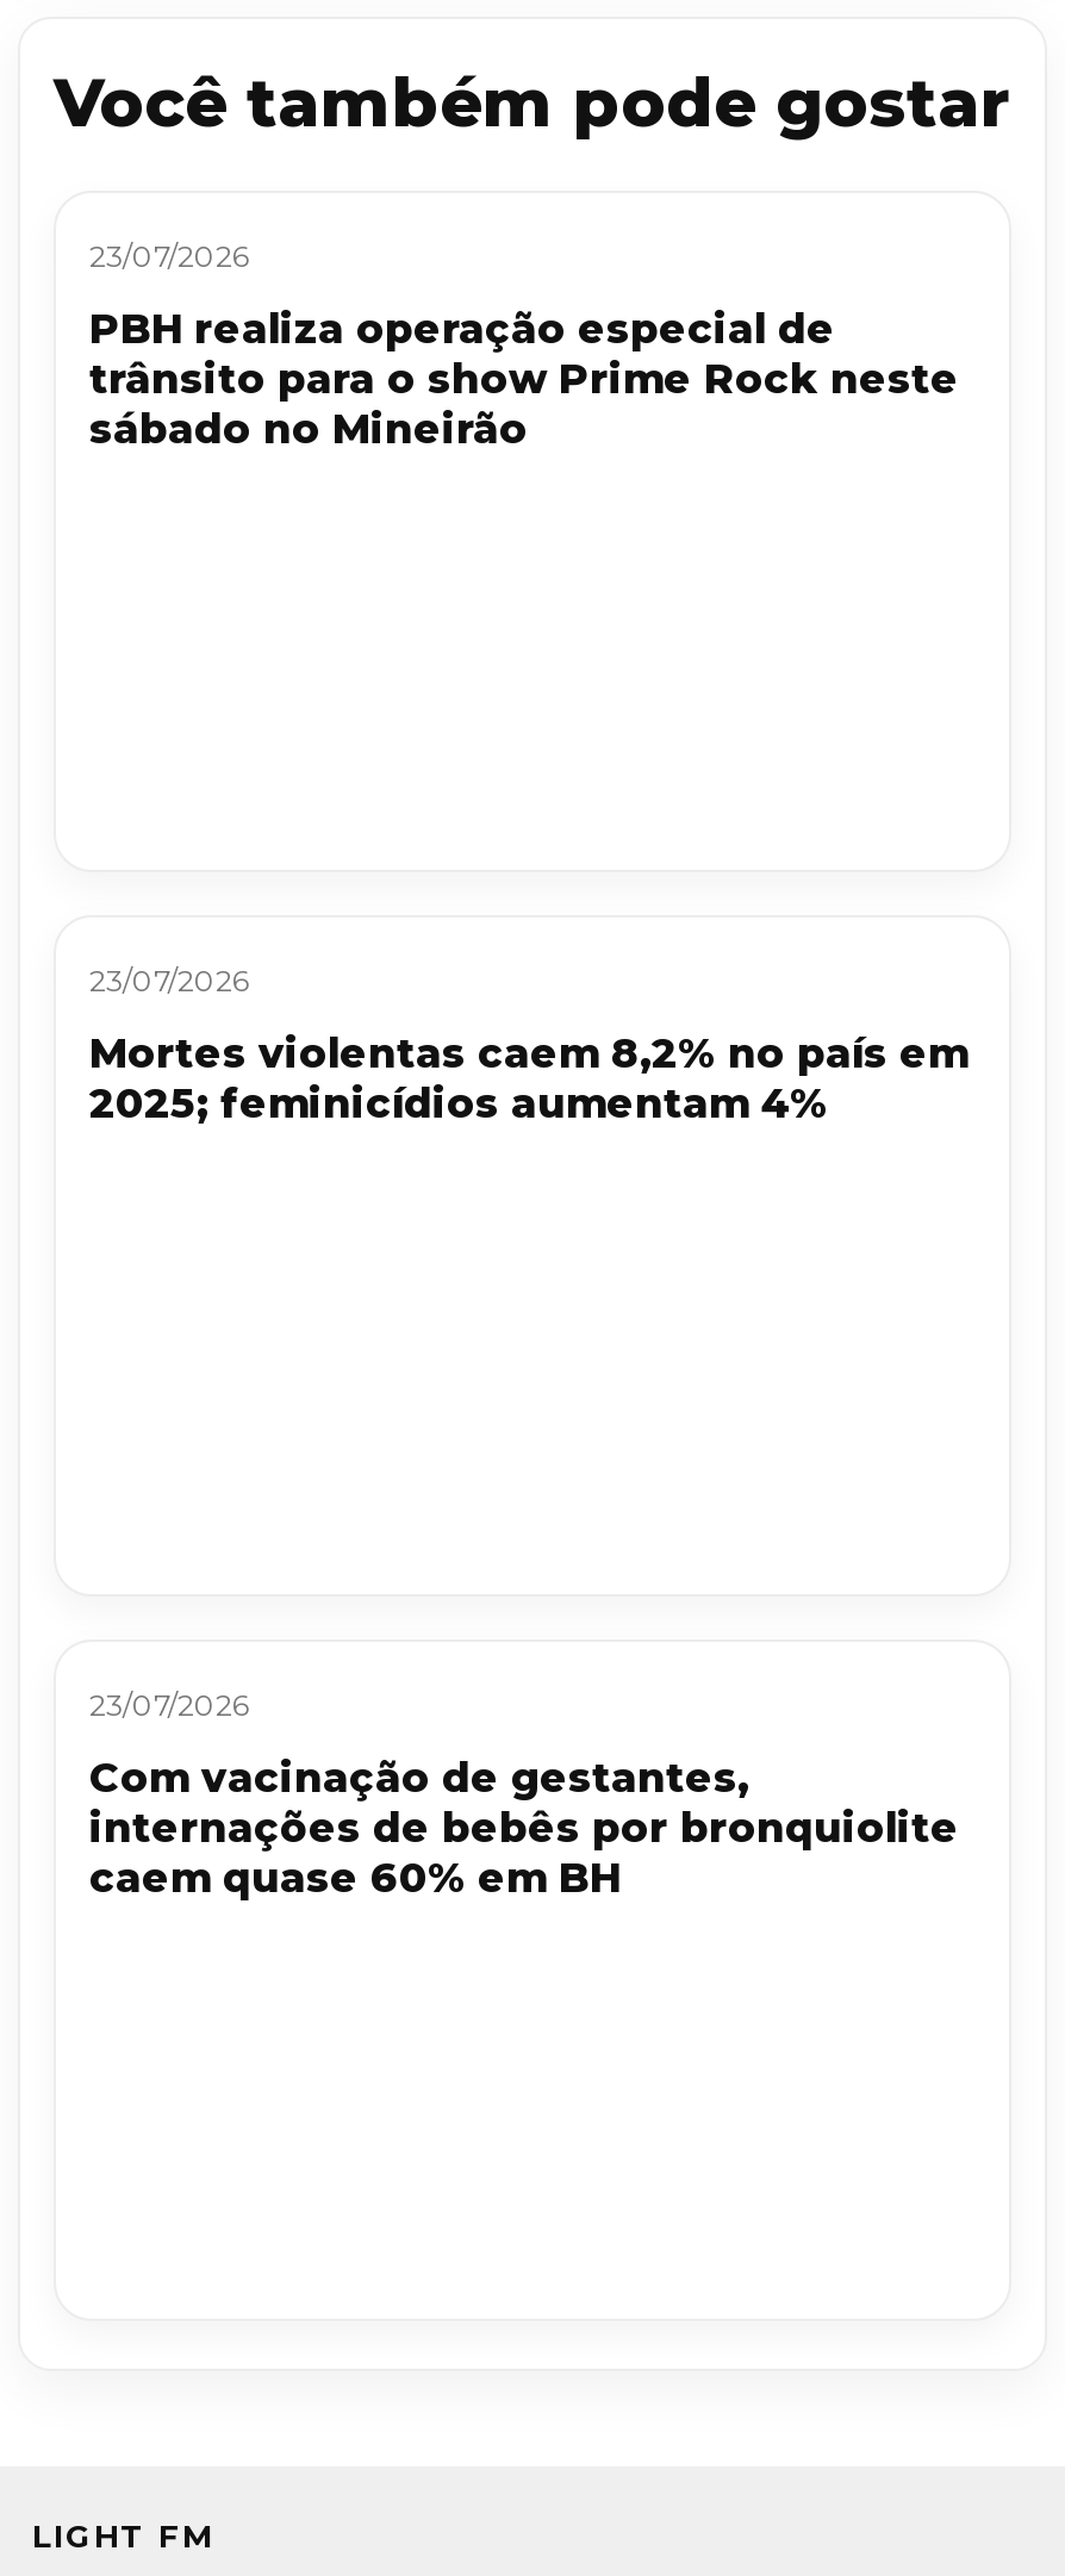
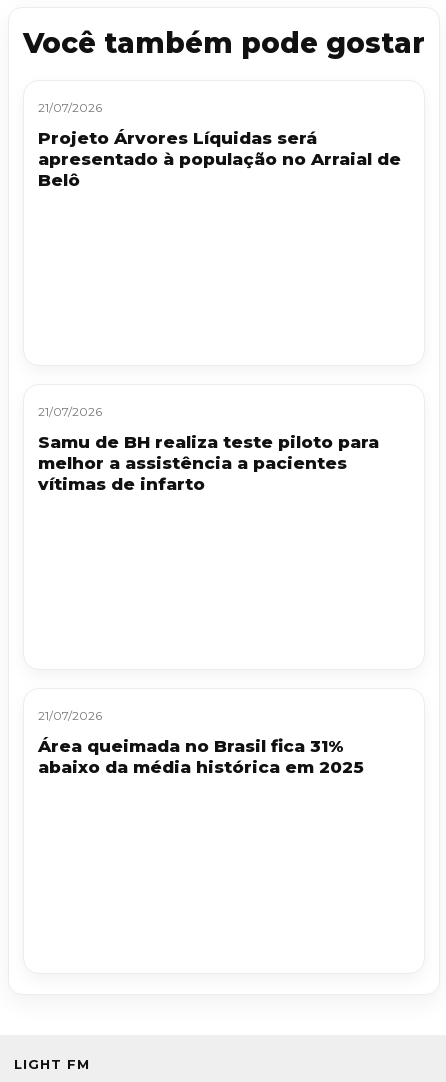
[89,239,249,275] 23/07/2026 -> [38,100,102,115] 21/07/2026
[89,305,959,453] PBH realiza operação especial de | trânsito para o show Prime Rock neste | sábado no Mineirão -> [38,128,401,190] Projeto Árvores Líquidas será | apresentado à população no Arraial de | Belô
[89,963,249,999] 23/07/2026 -> [38,404,102,419] 21/07/2026
[89,1030,969,1128] Mortes violentas caem 8,2% no país em | 2025; feminicídios aumentam 4% -> [38,432,379,494] Samu de BH realiza teste piloto para | melhor a assistência a pacientes | vítimas de infarto
[89,1688,249,1723] 23/07/2026 -> [38,708,102,723] 21/07/2026
[89,1754,959,1902] Com vacinação de gestantes, | internações de bebês por bronquiolite | caem quase 60% em BH -> [38,736,364,777] Área queimada no Brasil fica 31% | abaixo da média histórica em 2025

